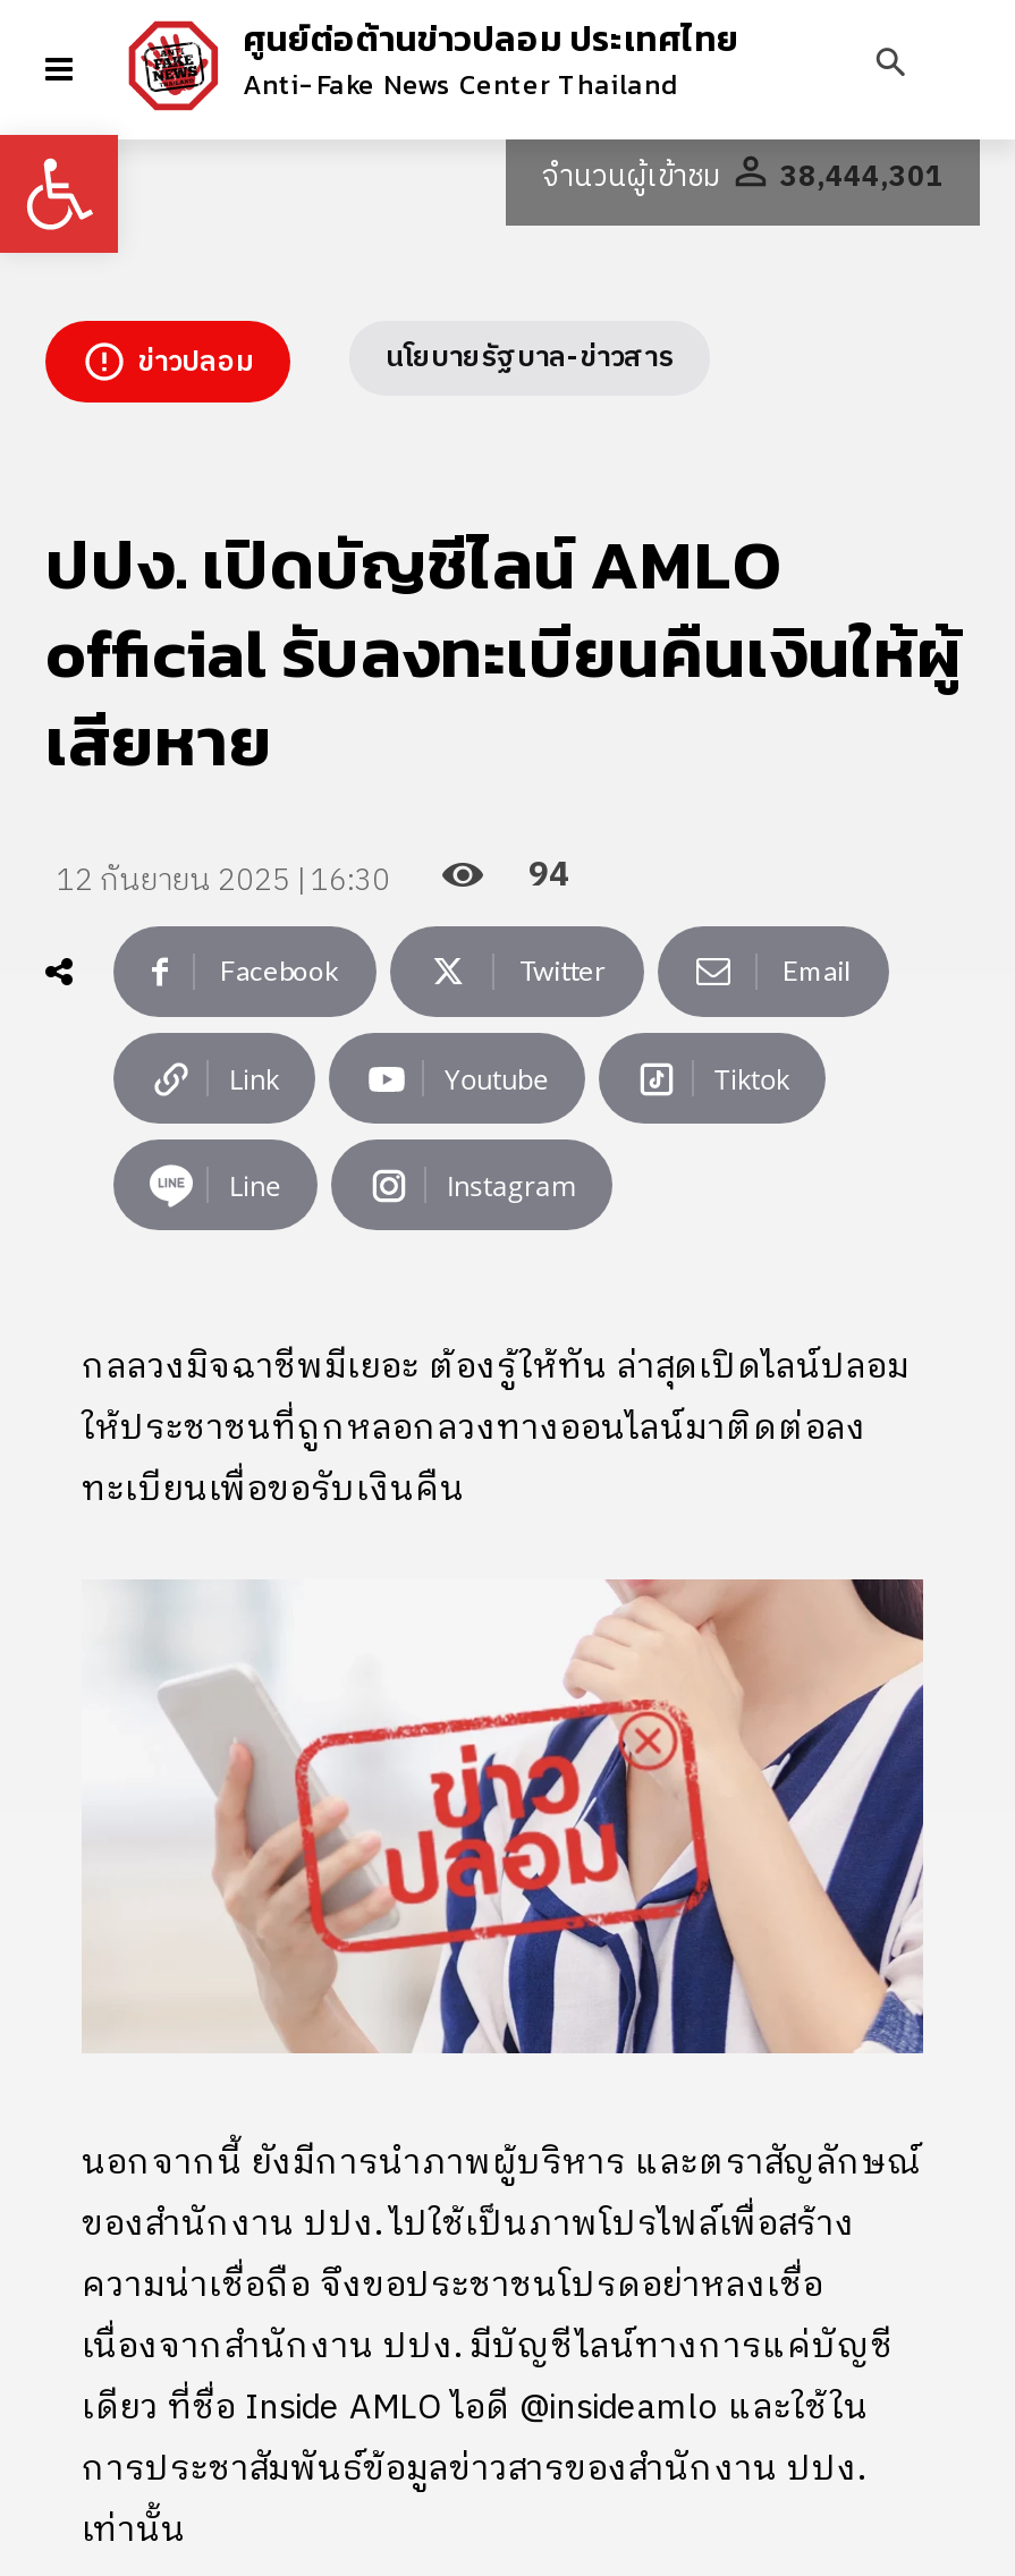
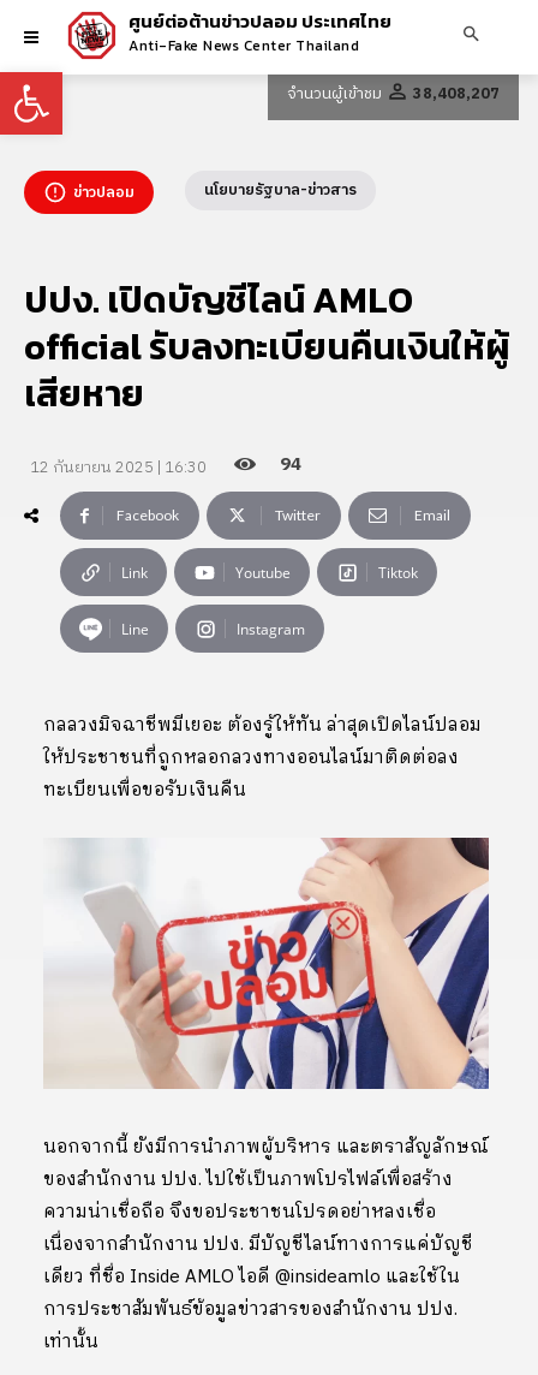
[542,151,944,201] จำนวนผู้เข้าชม 38,444,301 -> [287,81,500,107] จำนวนผู้เข้าชม 38,408,207

